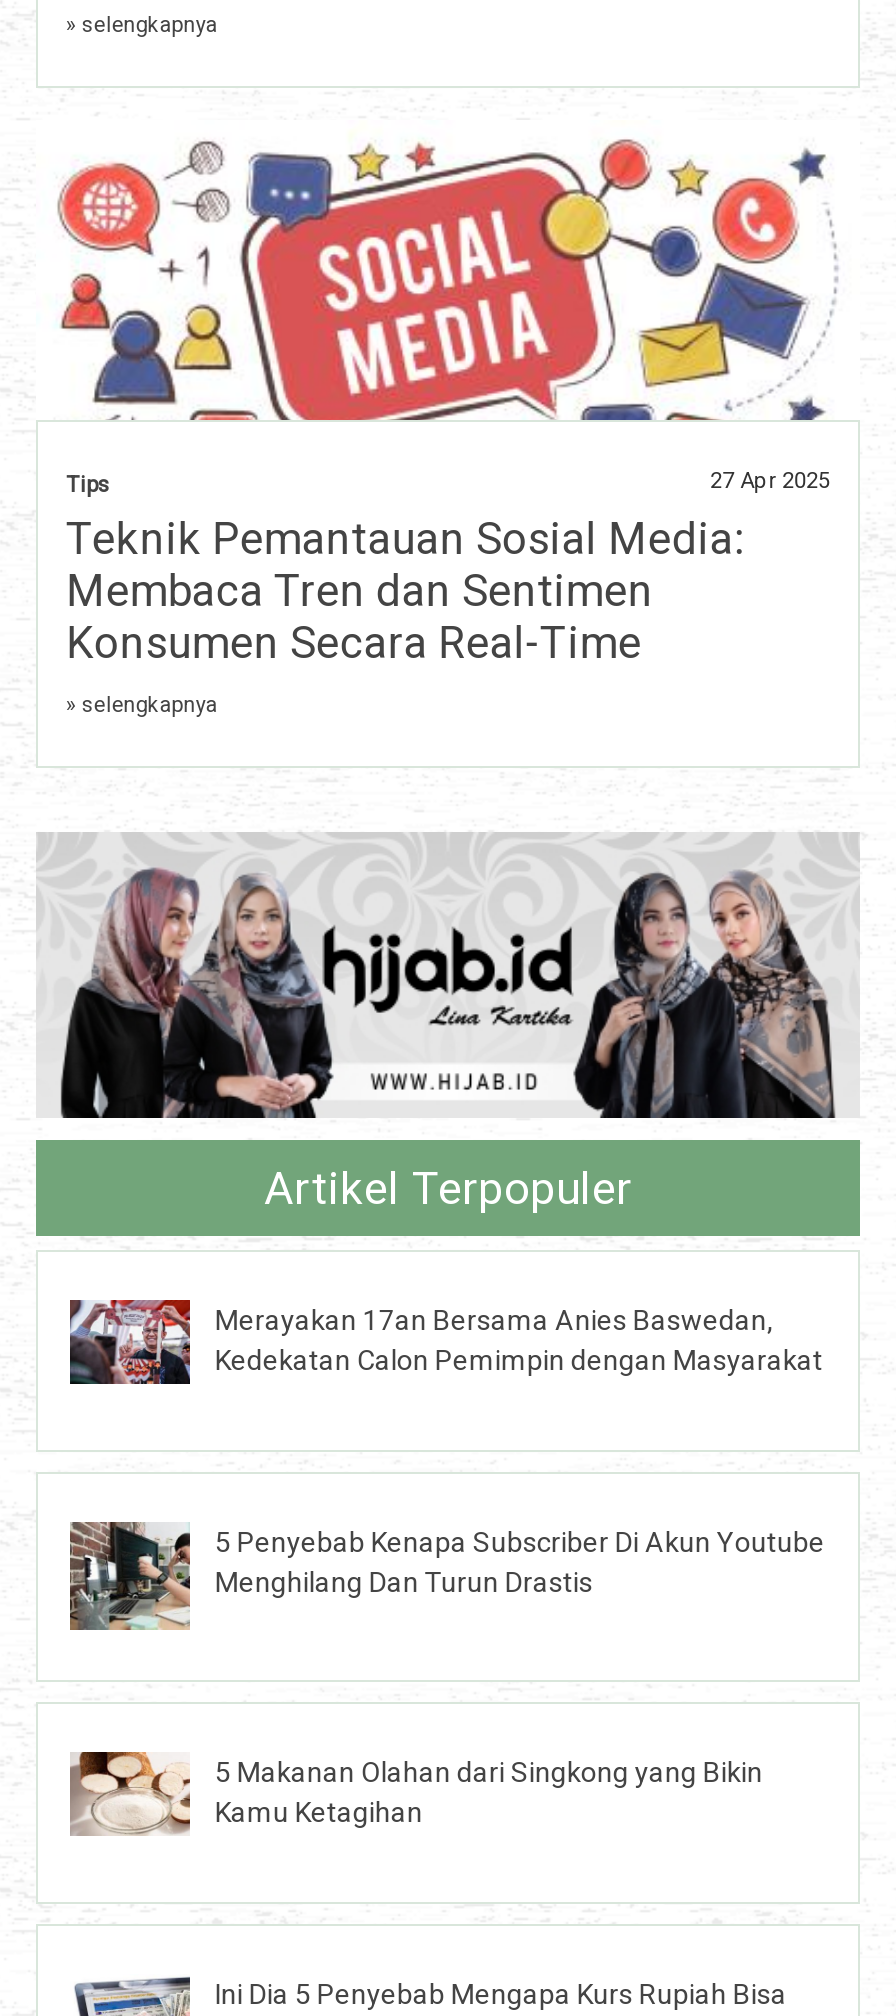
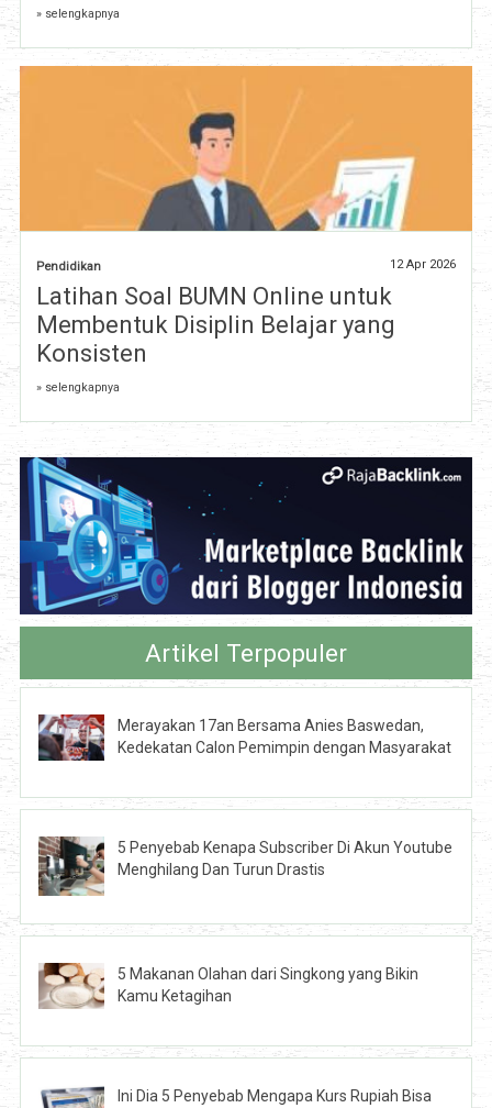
[36,120,860,669] [image] | Tips | 27 Apr 2025 | Teknik Pemantauan Sosial Media: | Membaca Tren dan Sentimen | Konsumen Secara Real-Time -> [19,65,473,368] [image] | Pendidikan | 12 Apr 2026 | Latihan Soal BUMN Online untuk | Membentuk Disiplin Belajar yang | Konsisten
[36,832,860,1118] [image] -> [19,456,473,616] [image]

